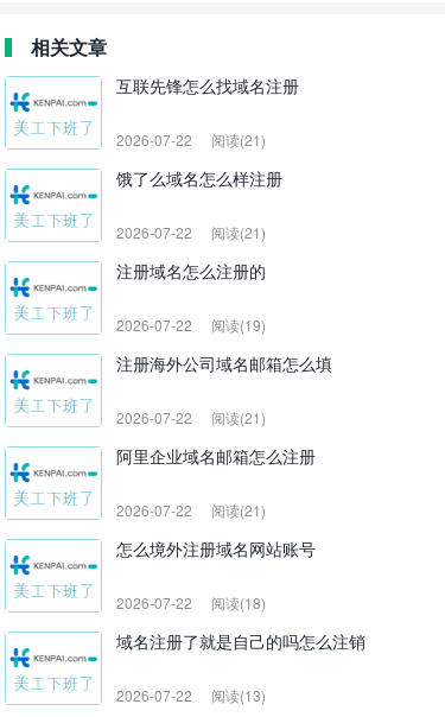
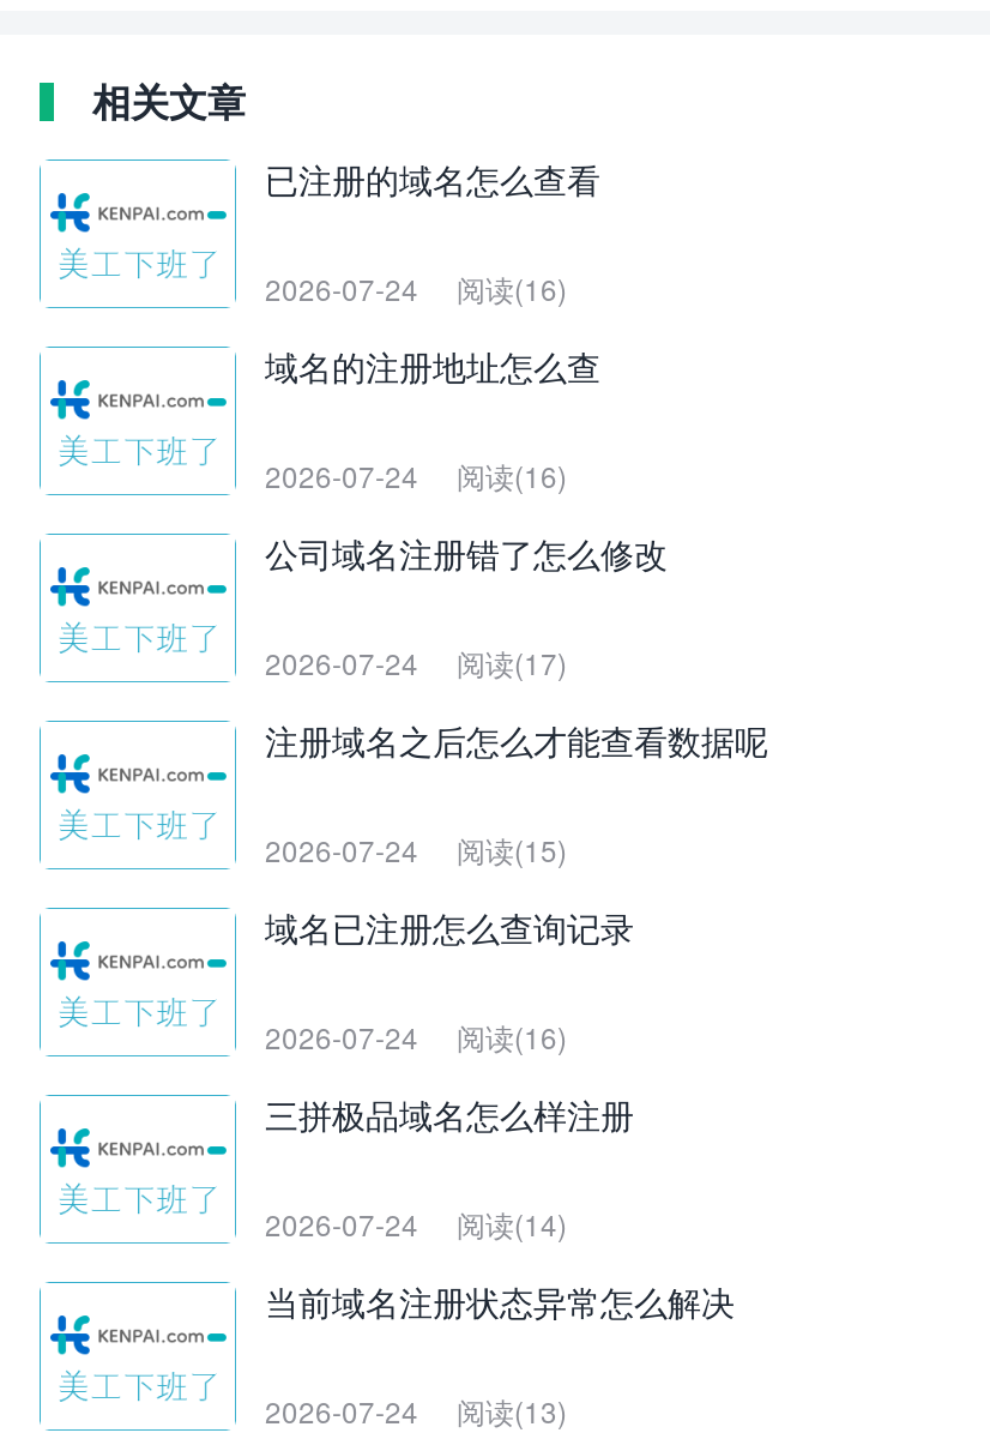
[116,74,299,97] 互联先锋怎么找域名注册 -> [265,155,600,203] 已注册的域名怎么查看
[116,129,266,150] 2026-07-22 | 阅读(21) -> [265,267,567,308] 2026-07-24 | 阅读(16)
[116,166,282,190] 饿了么域名怎么样注册 -> [265,342,600,390] 域名的注册地址怎么查
[116,222,266,242] 2026-07-22 | 阅读(21) -> [265,454,567,495] 2026-07-24 | 阅读(16)
[116,259,266,283] 注册域名怎么注册的 -> [265,529,668,577] 公司域名注册错了怎么修改
[116,315,266,335] 2026-07-22 | 阅读(19) -> [265,642,567,682] 2026-07-24 | 阅读(17)
[116,351,332,375] 注册海外公司域名邮箱怎么填 -> [265,716,768,764] 注册域名之后怎么才能查看数据呢
[116,407,266,427] 2026-07-22 | 阅读(21) -> [265,829,567,869] 2026-07-24 | 阅读(15)
[116,444,316,468] 阿里企业域名邮箱怎么注册 -> [265,903,634,951] 域名已注册怎么查询记录
[116,500,266,520] 2026-07-22 | 阅读(21) -> [265,1016,567,1056] 2026-07-24 | 阅读(16)
[116,537,316,560] 怎么境外注册域名网站账号 -> [265,1090,634,1138] 三拼极品域名怎么样注册
[116,592,266,613] 2026-07-22 | 阅读(18) -> [265,1203,567,1244] 2026-07-24 | 阅读(14)
[116,629,365,653] 域名注册了就是自己的吗怎么注销 -> [265,1277,735,1325] 当前域名注册状态异常怎么解决
[116,685,266,705] 2026-07-22 阅读(13) -> [265,1390,567,1431] 2026-07-24 阅读(13)

